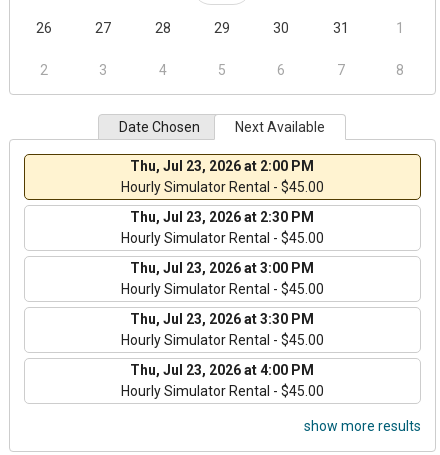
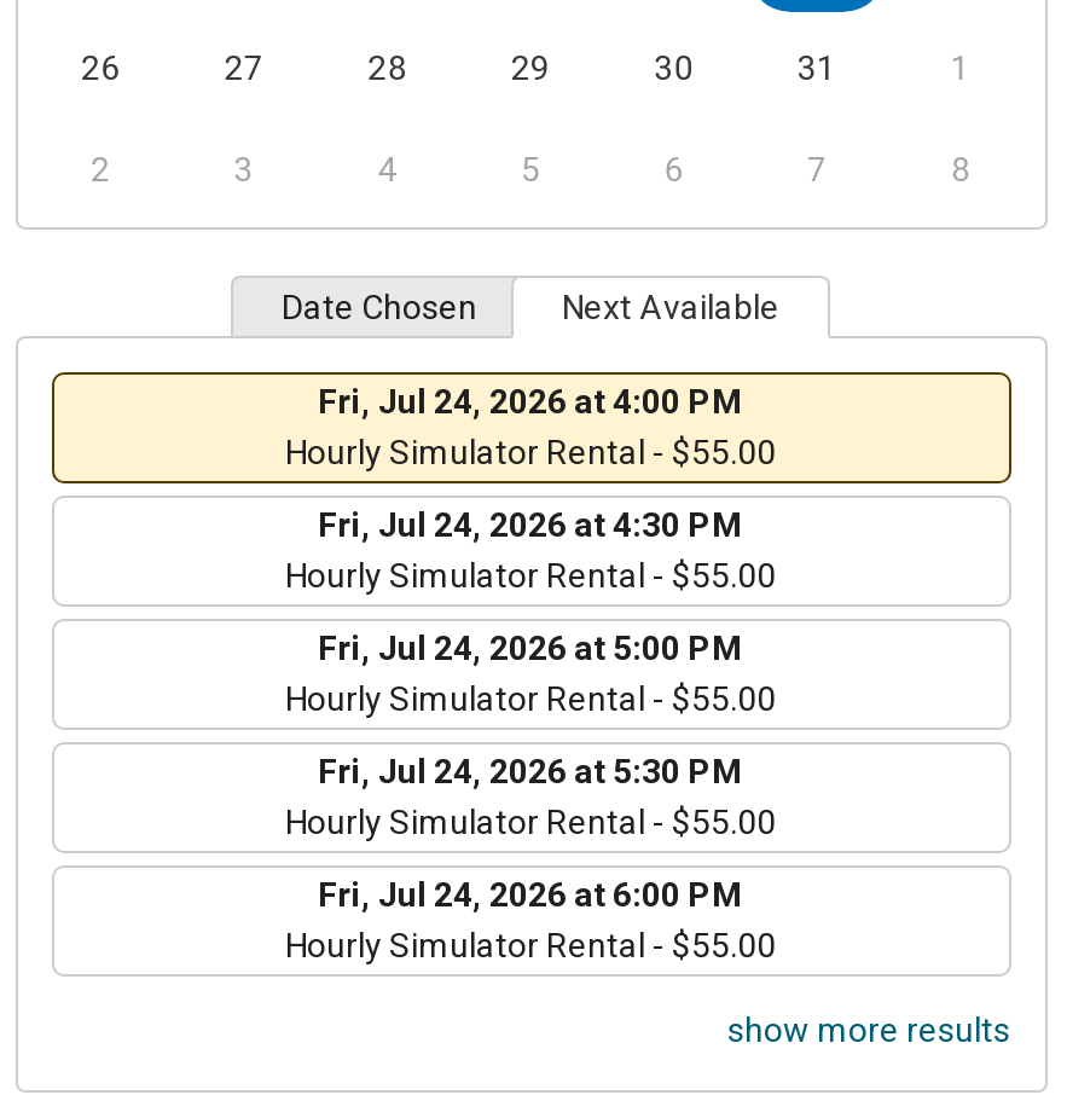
[130,158,314,174] Thu, Jul 23, 2026 at 2:00 PM -> [318,382,743,421] Fri, Jul 24, 2026 at 4:00 PM
[120,179,323,195] Hourly Simulator Rental - $45.00 -> [285,433,776,472] Hourly Simulator Rental - $55.00
[130,209,314,225] Thu, Jul 23, 2026 at 2:30 PM -> [318,506,743,544] Fri, Jul 24, 2026 at 4:30 PM
[120,230,323,246] Hourly Simulator Rental - $45.00 -> [285,556,776,595] Hourly Simulator Rental - $55.00
[130,260,314,276] Thu, Jul 23, 2026 at 3:00 PM -> [318,629,743,668] Fri, Jul 24, 2026 at 5:00 PM
[120,281,323,297] Hourly Simulator Rental - $45.00 -> [285,680,776,718] Hourly Simulator Rental - $55.00
[130,311,314,327] Thu, Jul 23, 2026 at 3:30 PM -> [318,752,743,791] Fri, Jul 24, 2026 at 5:30 PM
[120,332,323,348] Hourly Simulator Rental - $45.00 -> [285,803,776,842] Hourly Simulator Rental - $55.00
[130,362,314,378] Thu, Jul 23, 2026 at 4:00 PM -> [318,876,743,914] Fri, Jul 24, 2026 at 6:00 PM
[120,383,323,399] Hourly Simulator Rental - $45.00 -> [285,926,776,965] Hourly Simulator Rental - $55.00

